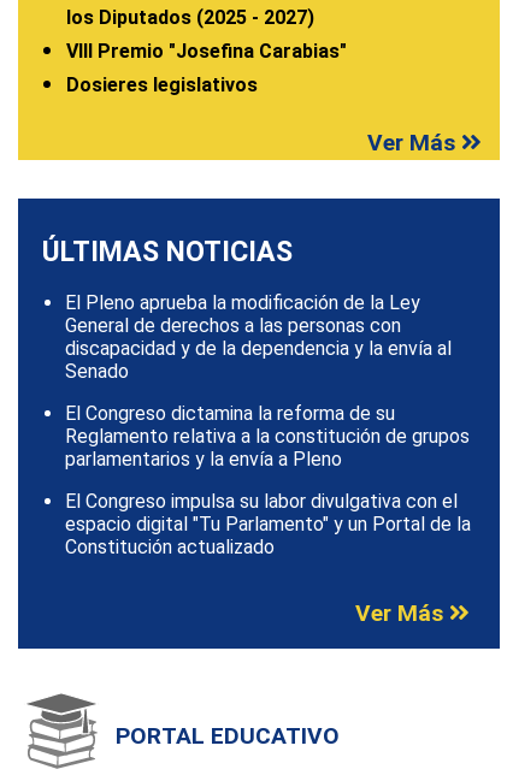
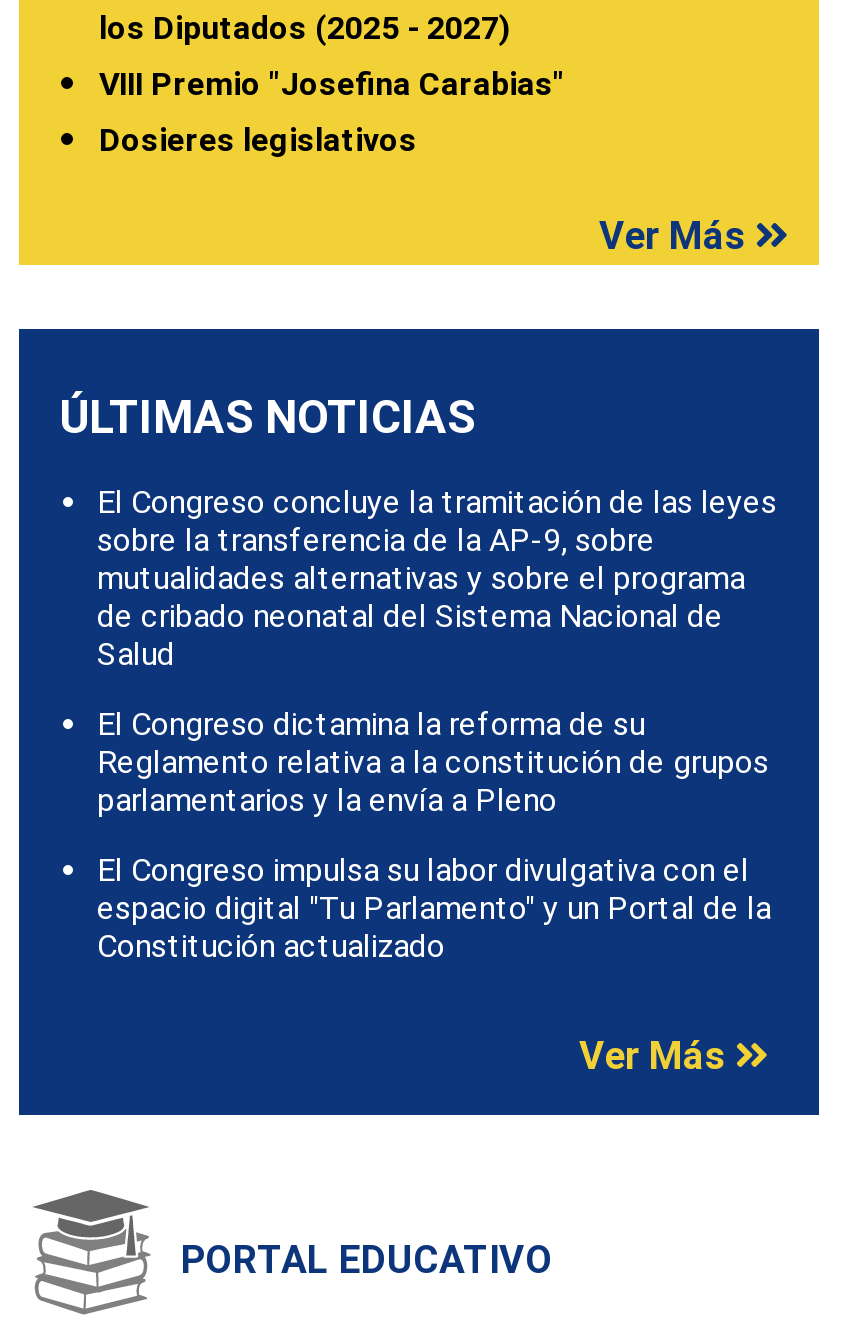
[65,291,452,383] El Pleno aprueba la modificación de la Ley | General de derechos a las personas con | discapacidad y de la dependencia y la envía al | Senado -> [97,483,777,673] El Congreso concluye la tramitación de las leyes | sobre la transferencia de la AP-9, sobre | mutualidades alternativas y sobre el programa | de cribado neonatal del Sistema Nacional de | Salud

